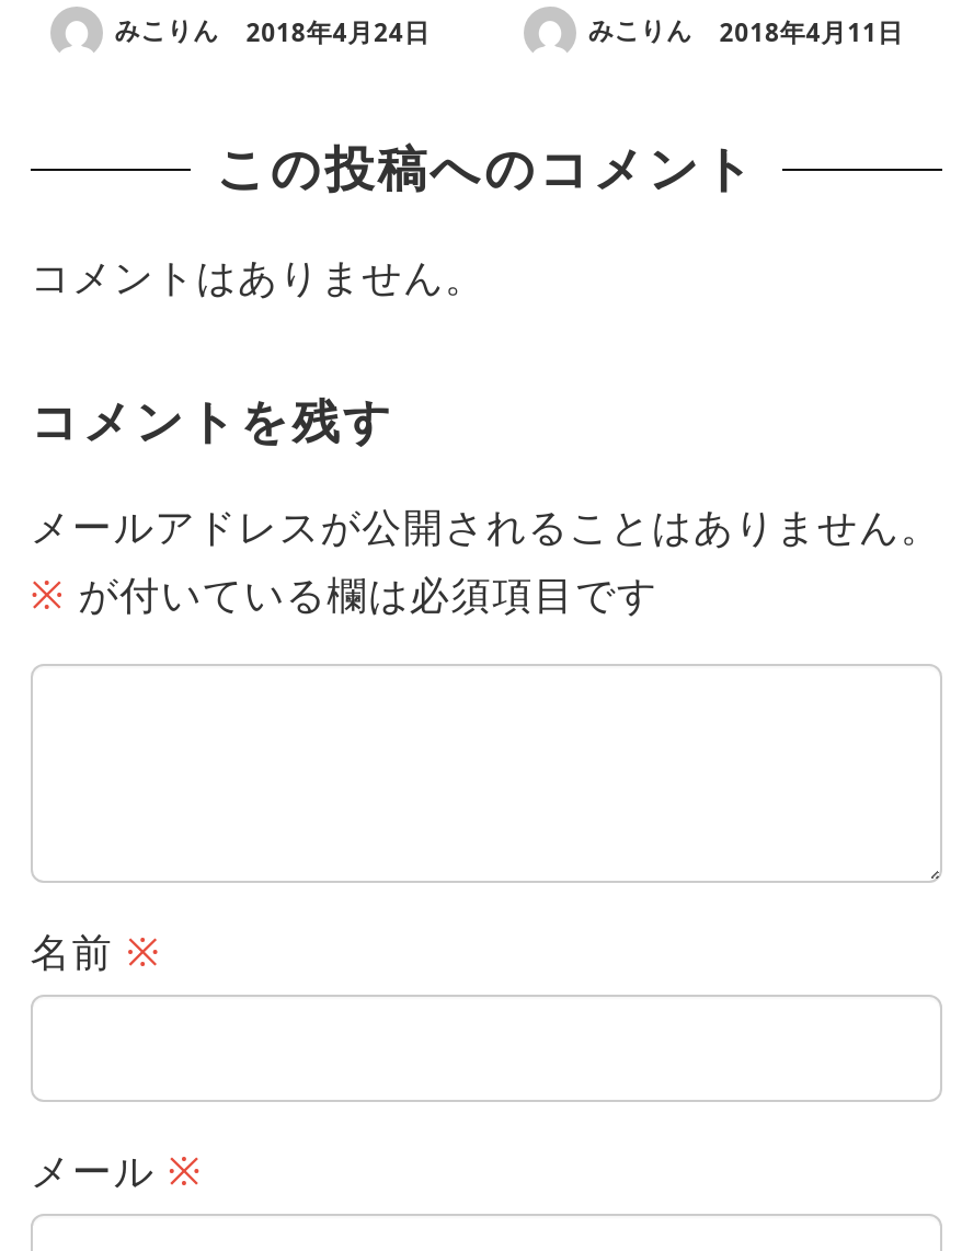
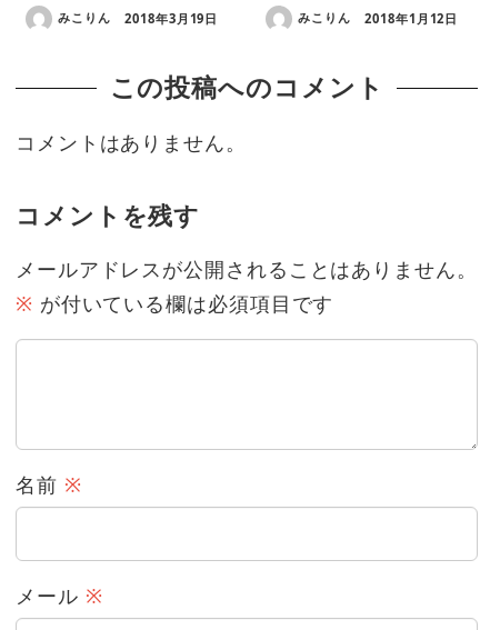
[115,14,430,47] みこりん 2018年4月24日 -> [58,9,218,26] みこりん 2018年3月19日
[588,14,903,47] みこりん 2018年4月11日 -> [298,9,458,26] みこりん 2018年1月12日

